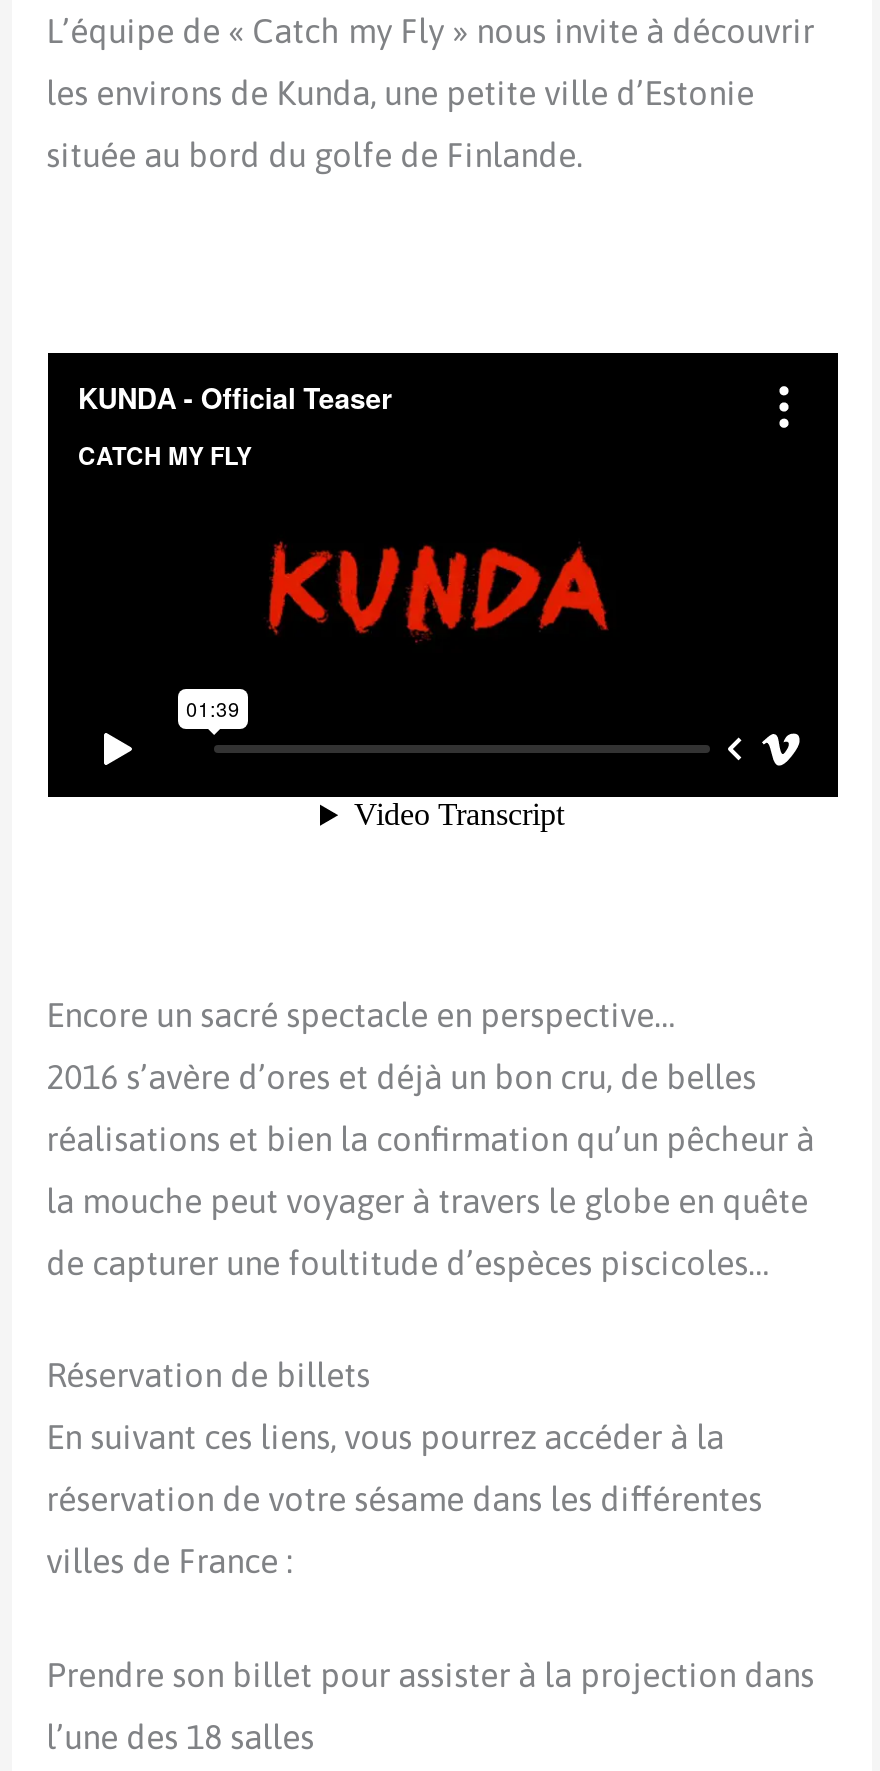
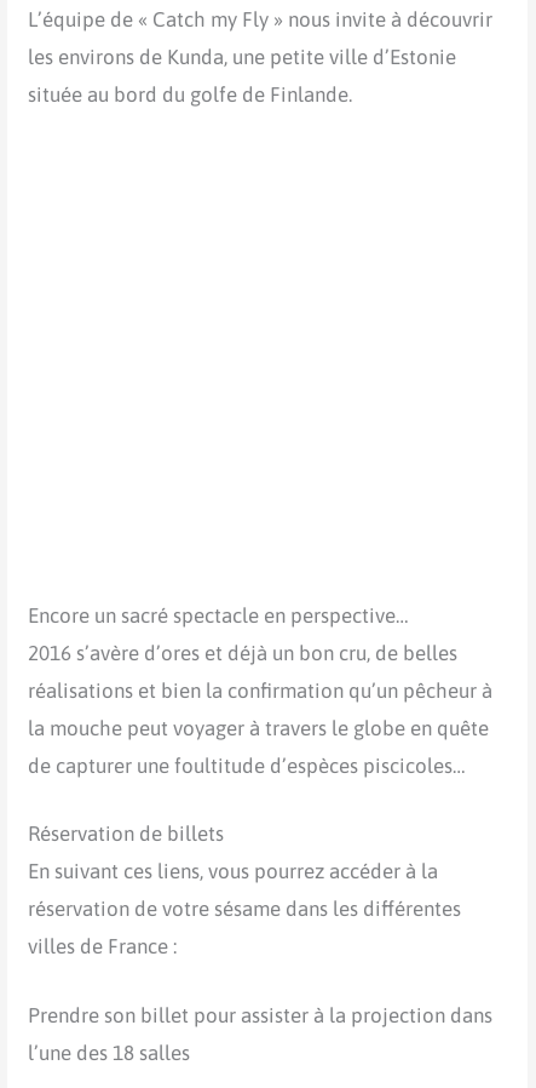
[46,351,840,835] [image] -> none

